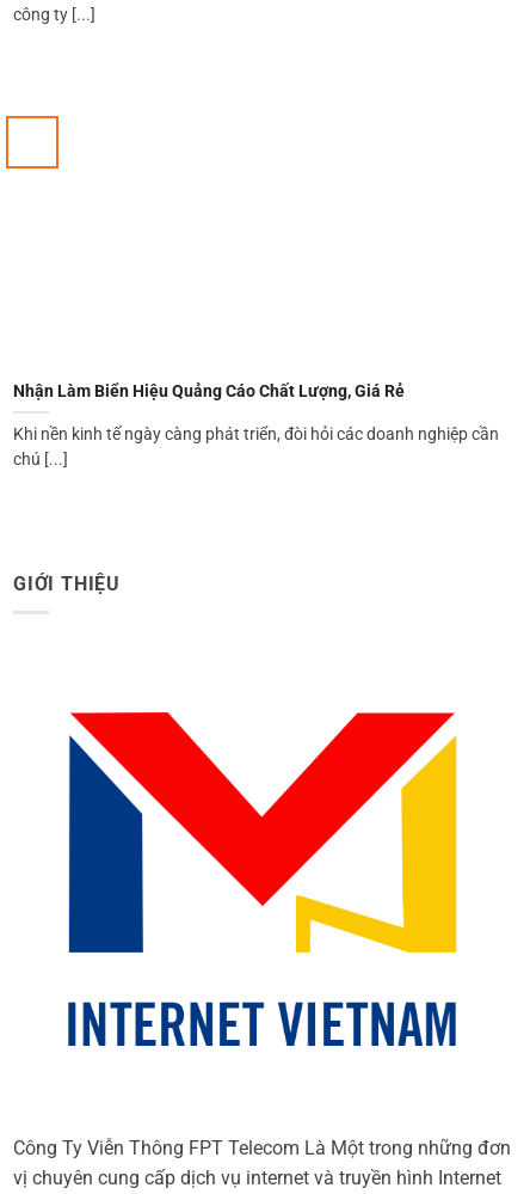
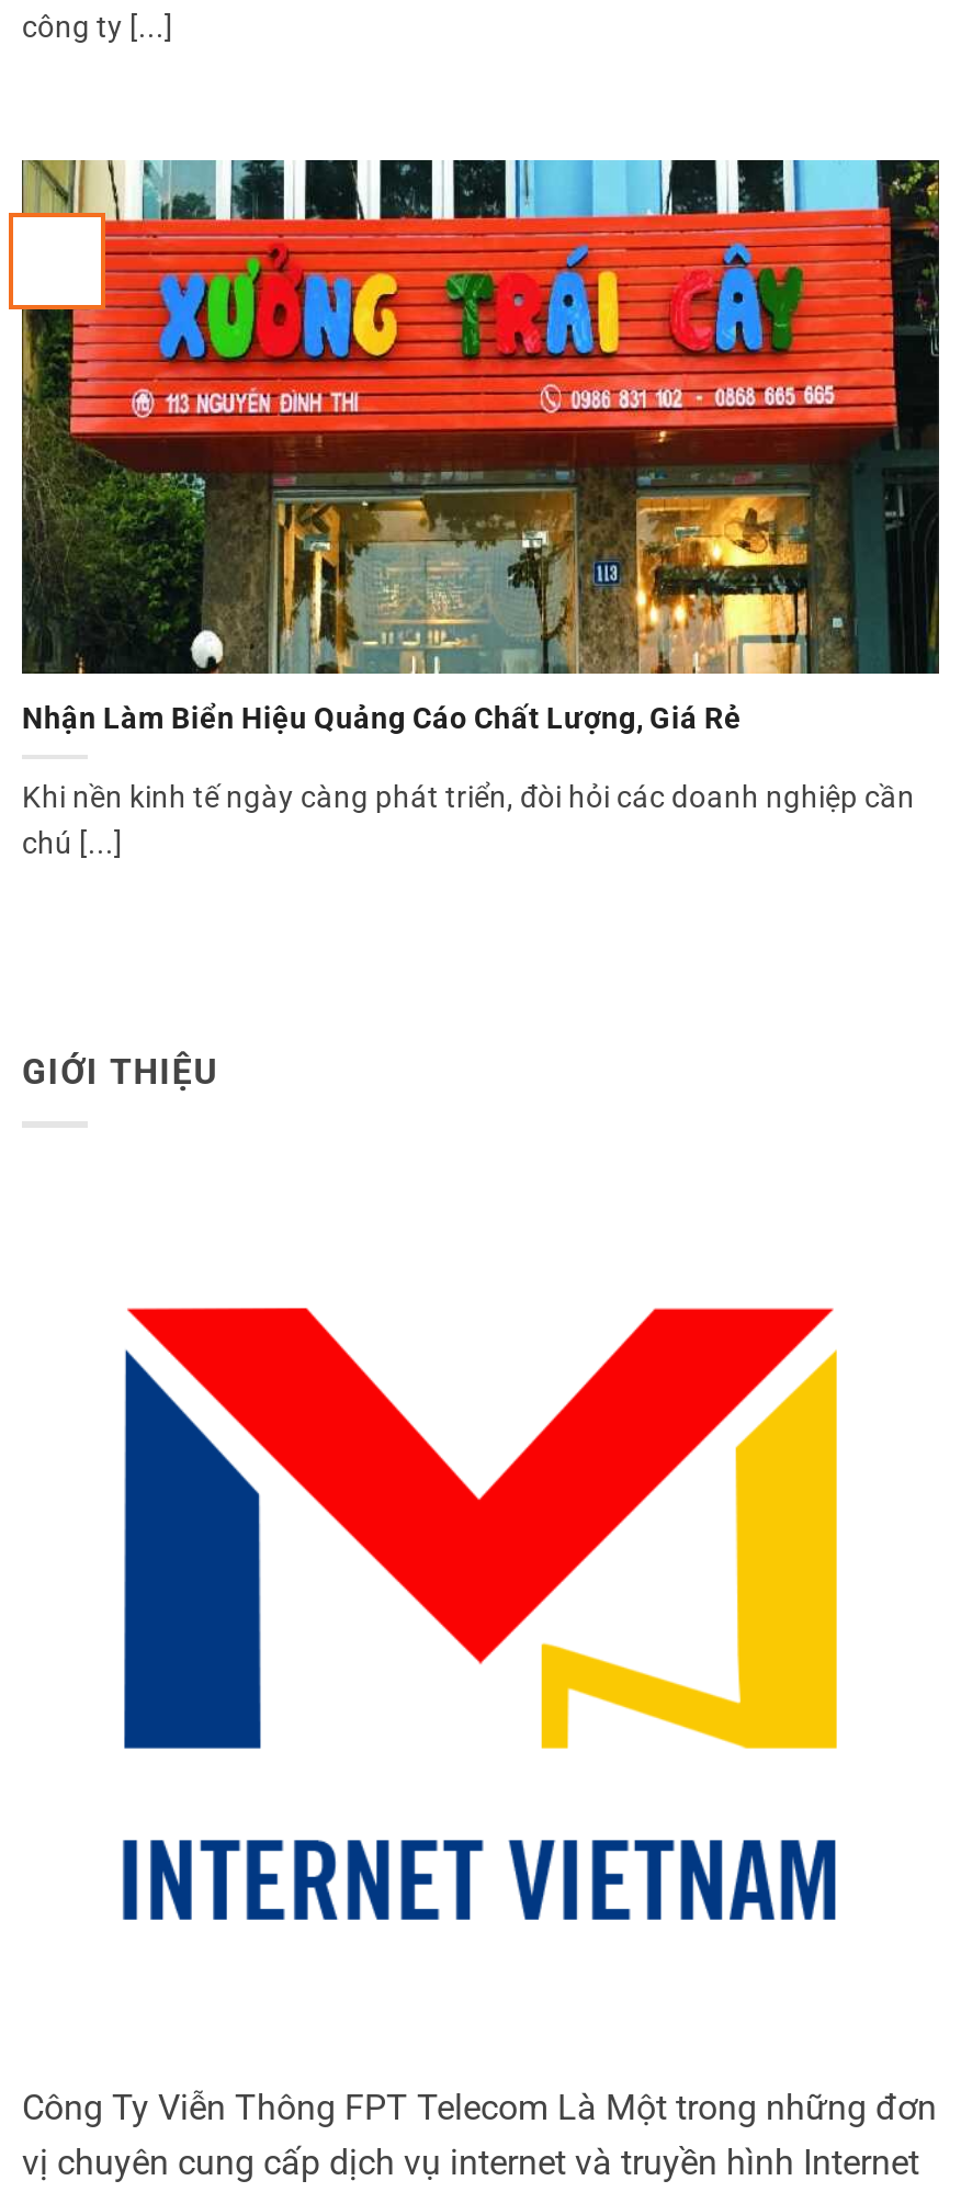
none -> [20,158,941,676] [image]

